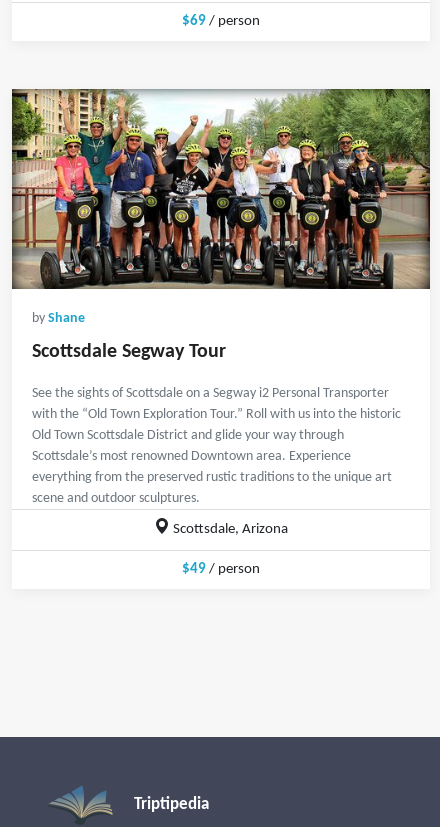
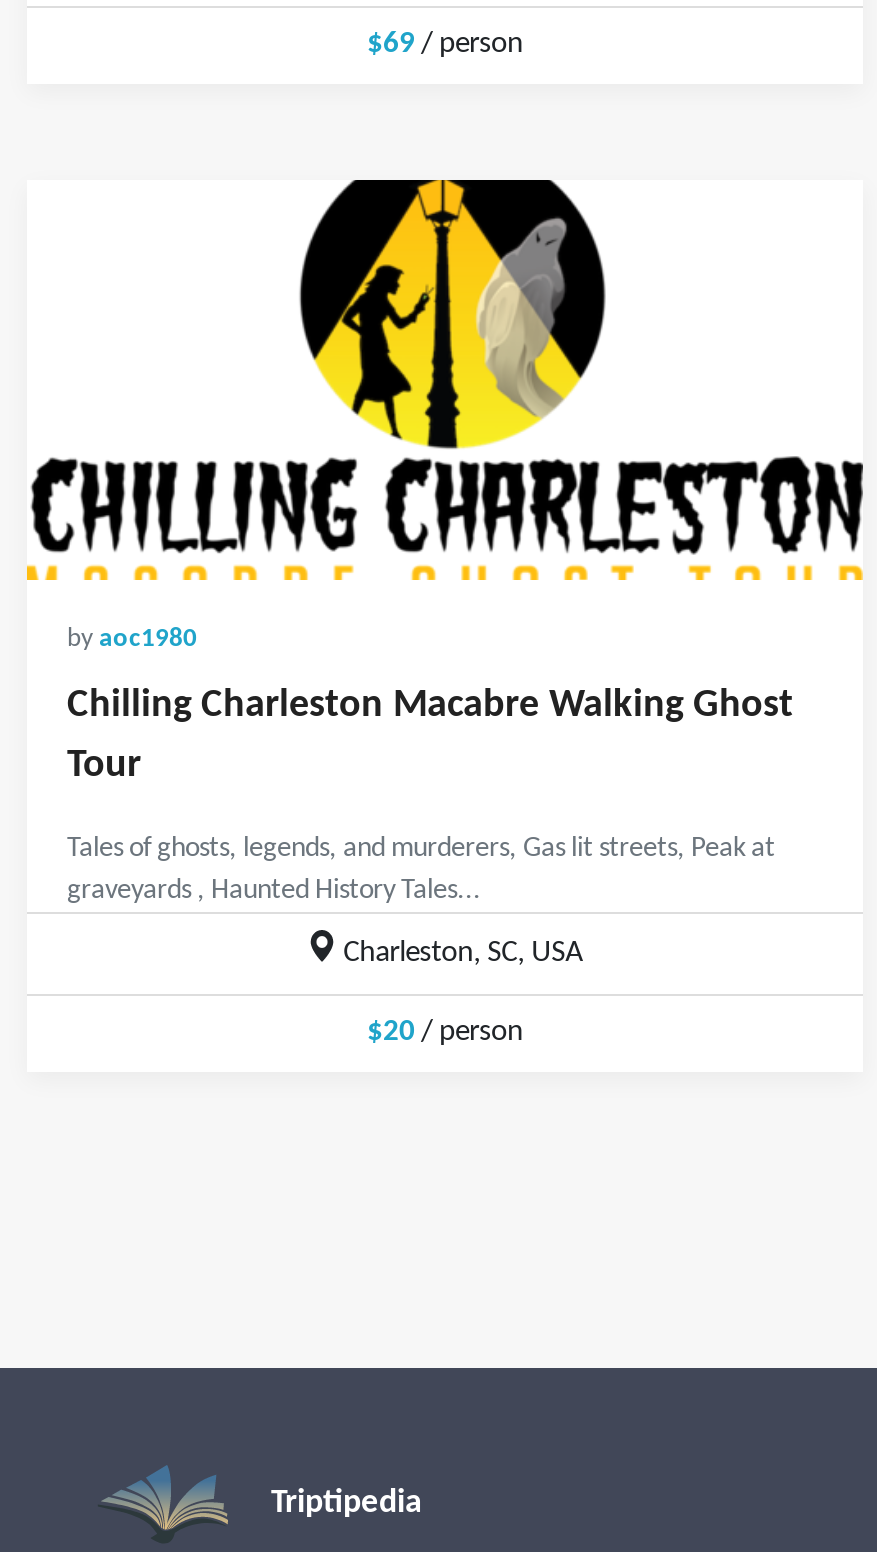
[11,88,431,576] [image] | by Shane | Scottsdale Segway Tour | See the sights of Scottsdale on a Segway i2 Personal Transporter | with the “Old Town Exploration Tour.” Roll with us into the historic | Old Town Scottsdale District and glide your way through | Scottsdale’s most renowned Downtown area. Experience | everything from the preserved rustic traditions to the unique art | scene and outdoor sculptures. | Scottsdale, Arizona | $49 / person -> [25,178,865,1047] [image] | by aoc1980 | Chilling Charleston Macabre Walking Ghost | Tour | Tales of ghosts, legends, and murderers, Gas lit streets, Peak at | graveyards , Haunted History Tales... | Charleston, SC, USA | $20 / person

